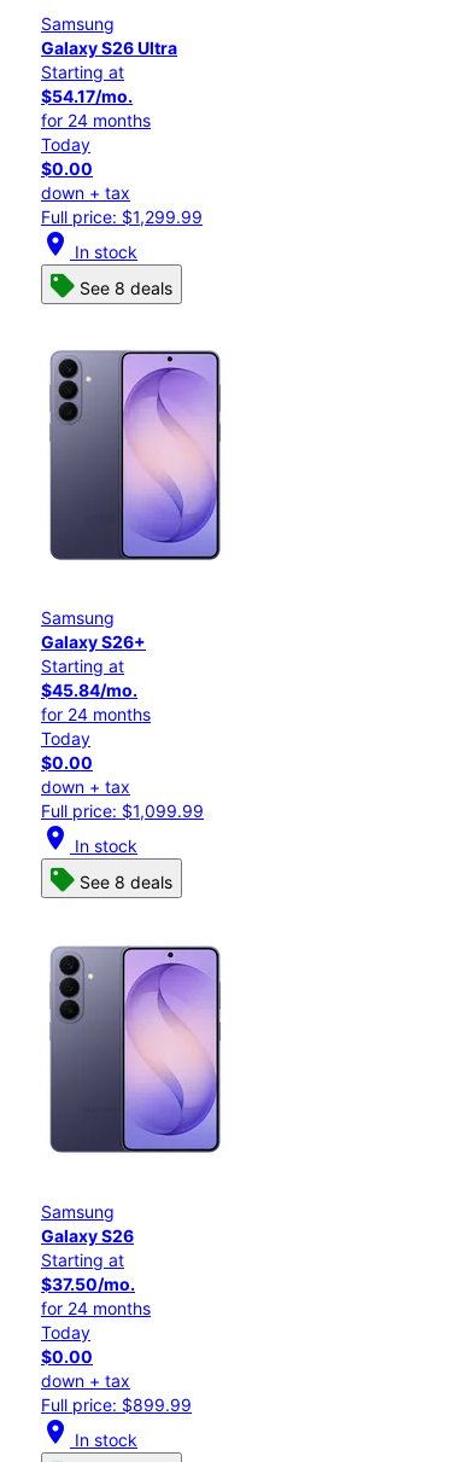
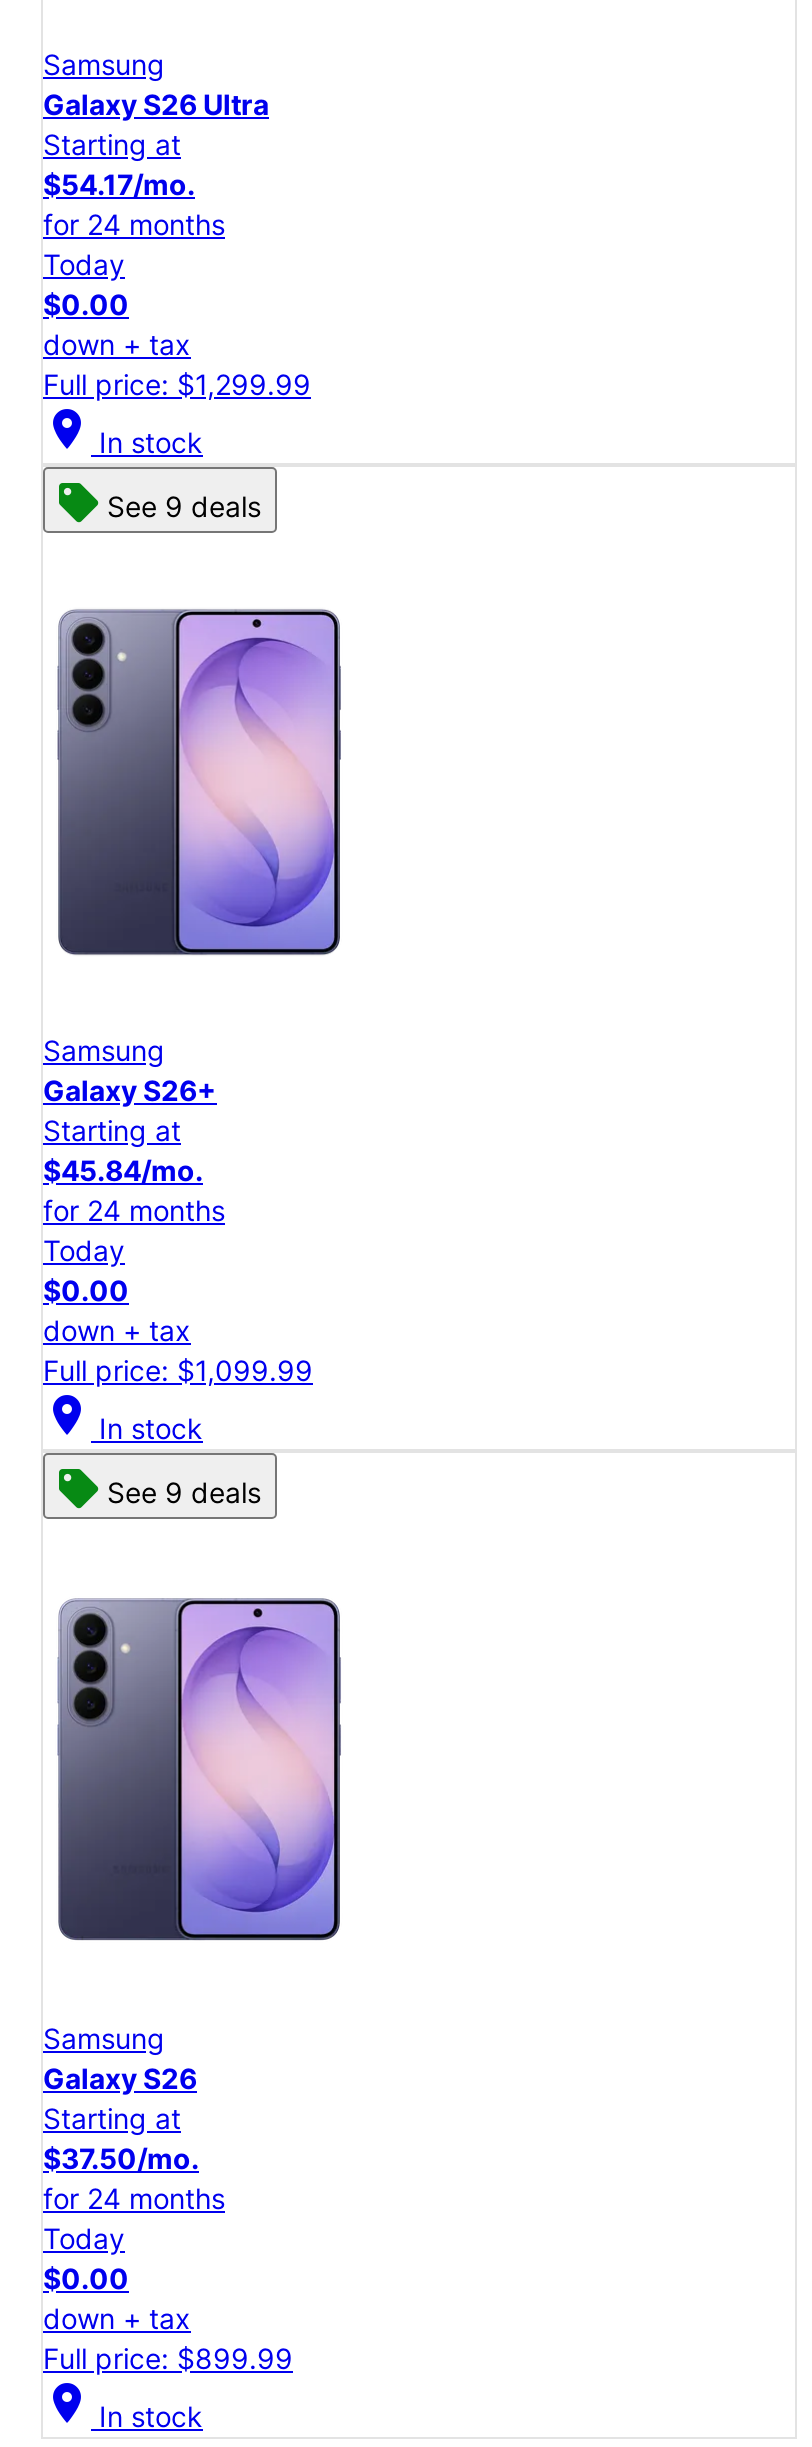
[80,278,172,299] See 8 deals -> [107,489,261,523] See 9 deals
[80,872,172,893] See 8 deals -> [107,1476,261,1510] See 9 deals

